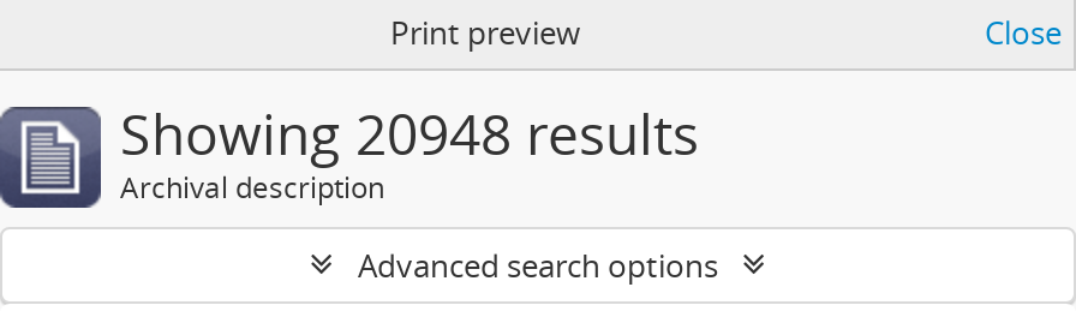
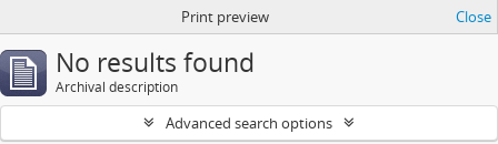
[120,97,699,172] Showing 20948 results -> [56,45,255,80] No results found

